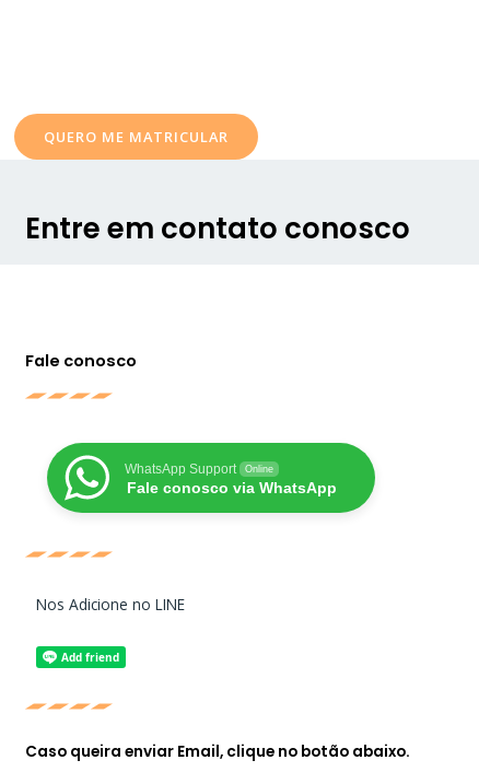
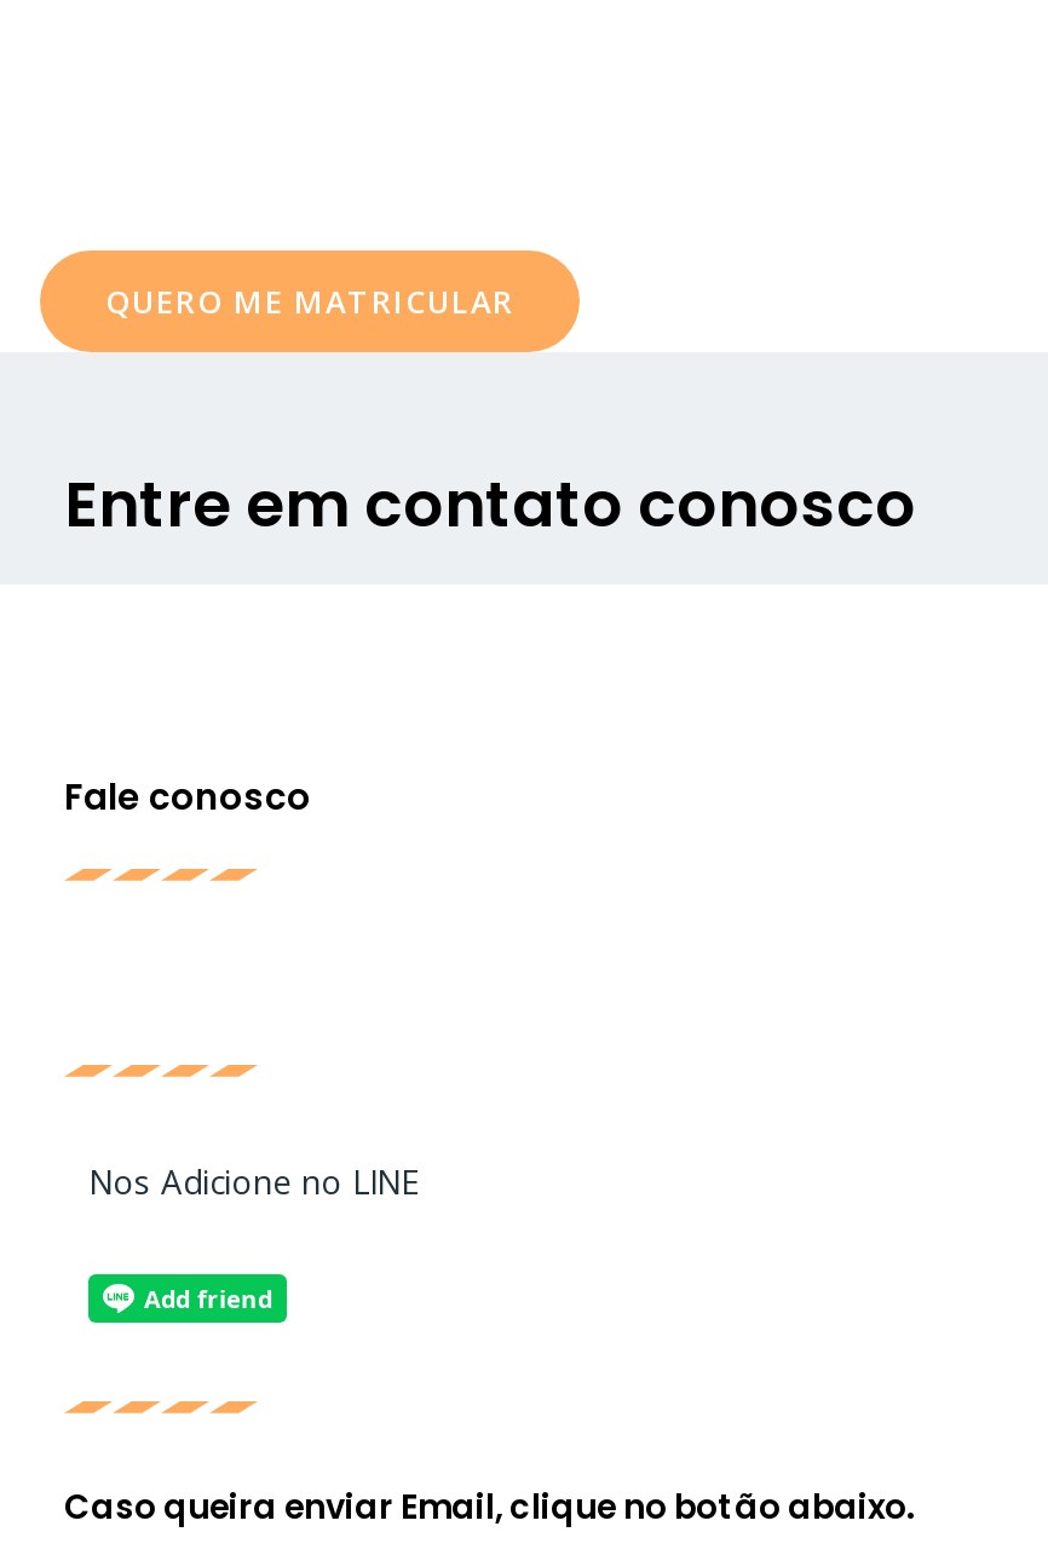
[46,442,376,515] [image] | WhatsApp Support | Online | Fale conosco via WhatsApp -> none

